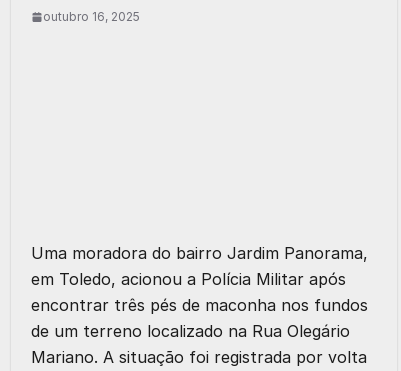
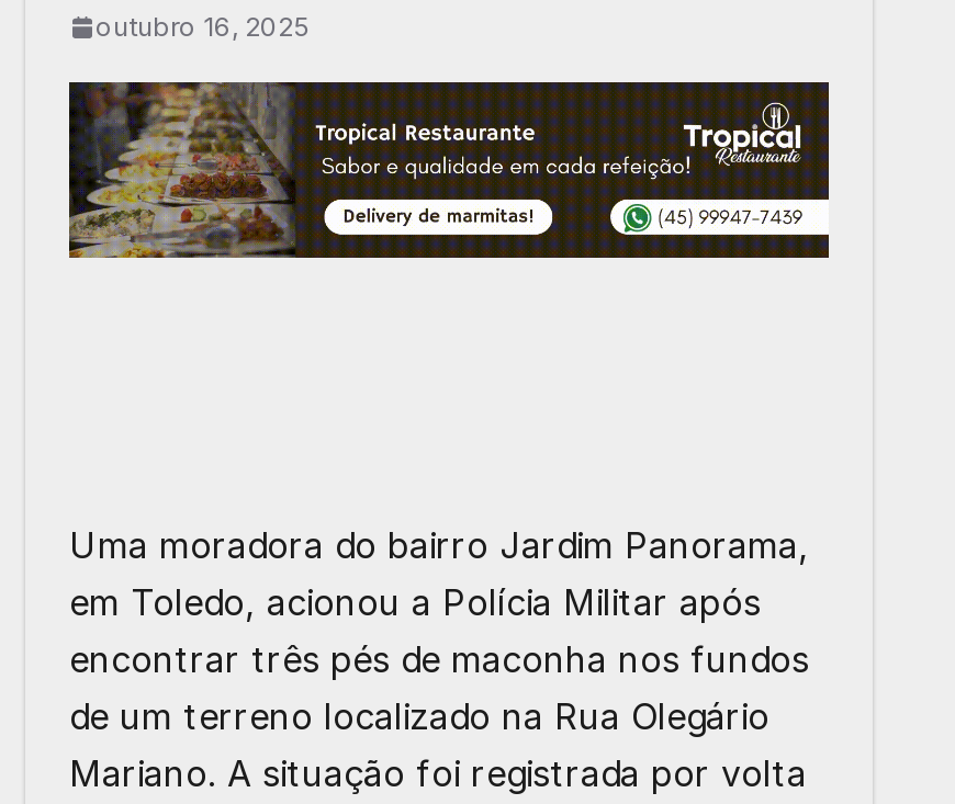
none -> [67,80,831,260] [image]

